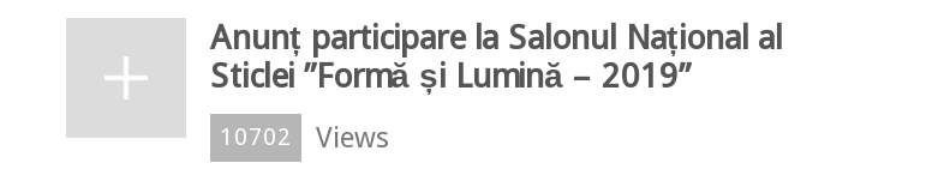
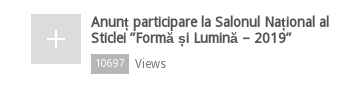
[220,121,390,154] 10702 Views -> [95,57,166,71] 10697 Views

